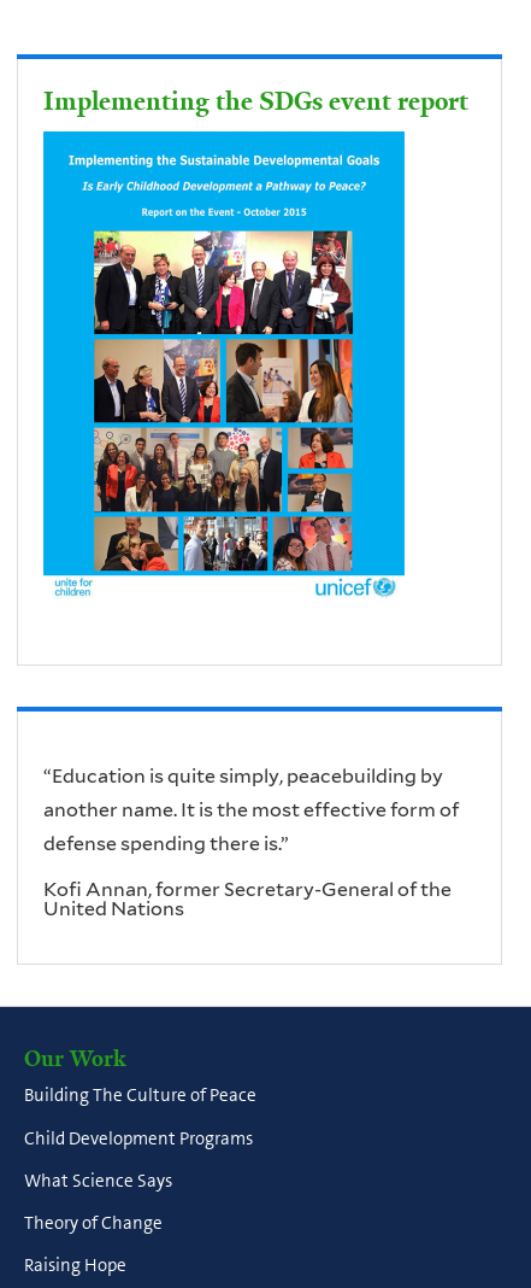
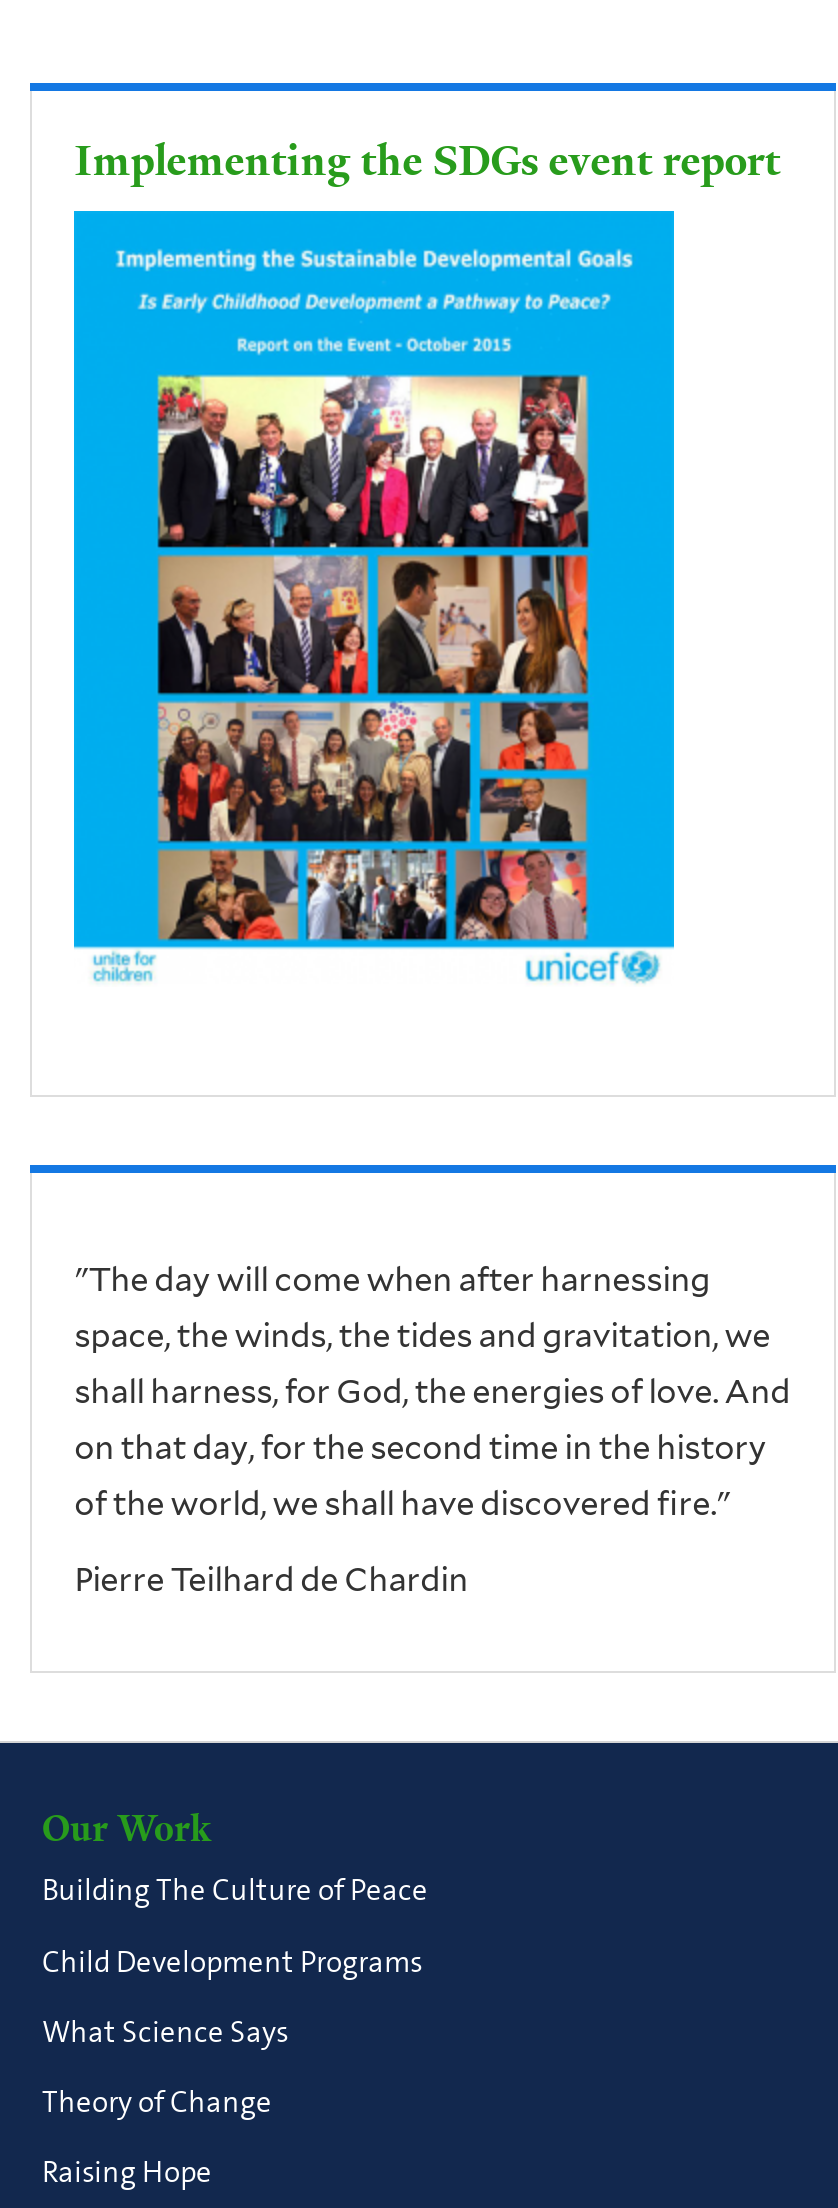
[44,765,459,920] “Education is quite simply, peacebuilding by | another name. It is the most effective form of | defense spending there is.” | Kofi Annan, former Secretary-General of the | United Nations -> [74,1261,790,1599] "The day will come when after harnessing | space, the winds, the tides and gravitation, we | shall harness, for God, the energies of love. And | on that day, for the second time in the history | of the world, we shall have discovered fire." | Pierre Teilhard de Chardin

